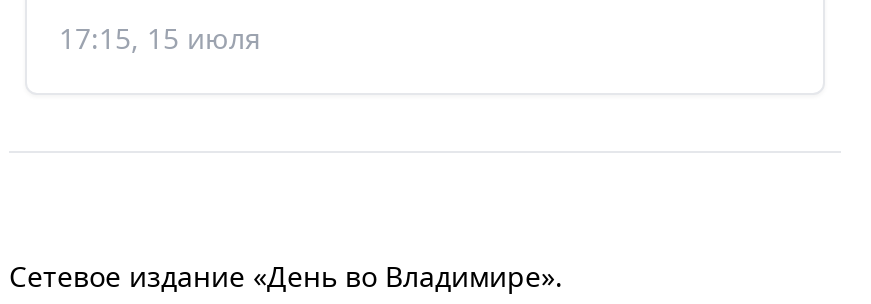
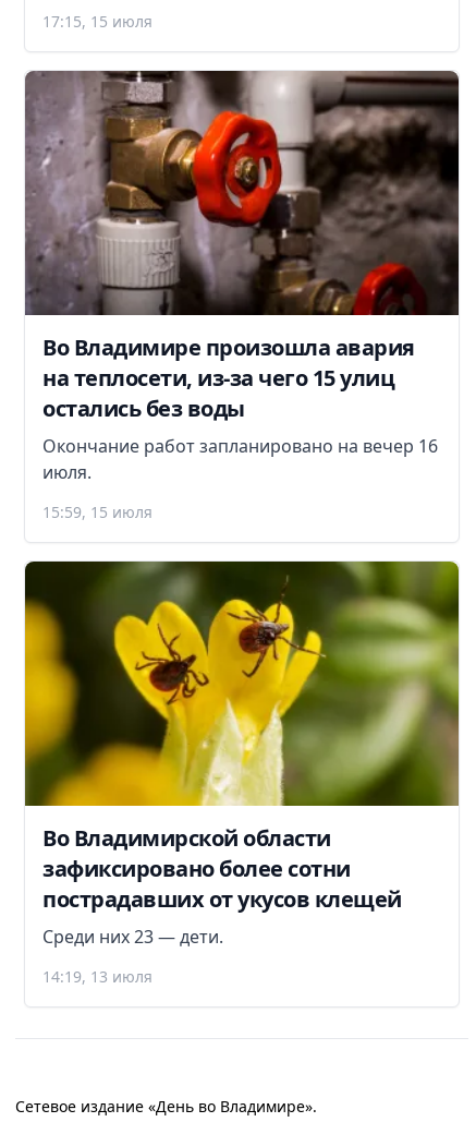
none -> [24,70,460,523] [image] | Во Владимире произошла авария | на теплосети, из-за чего 15 улиц | остались без воды | Окончание работ запланировано на вечер 16 | июля. | 15:59, 15 июля
none -> [24,560,460,987] [image] | Во Владимирской области | зафиксировано более сотни | пострадавших от укусов клещей | Среди них 23 — дети. | 14:19, 13 июля

